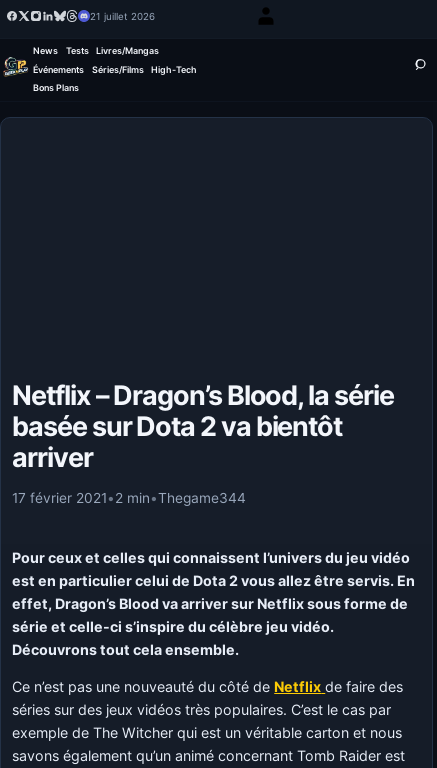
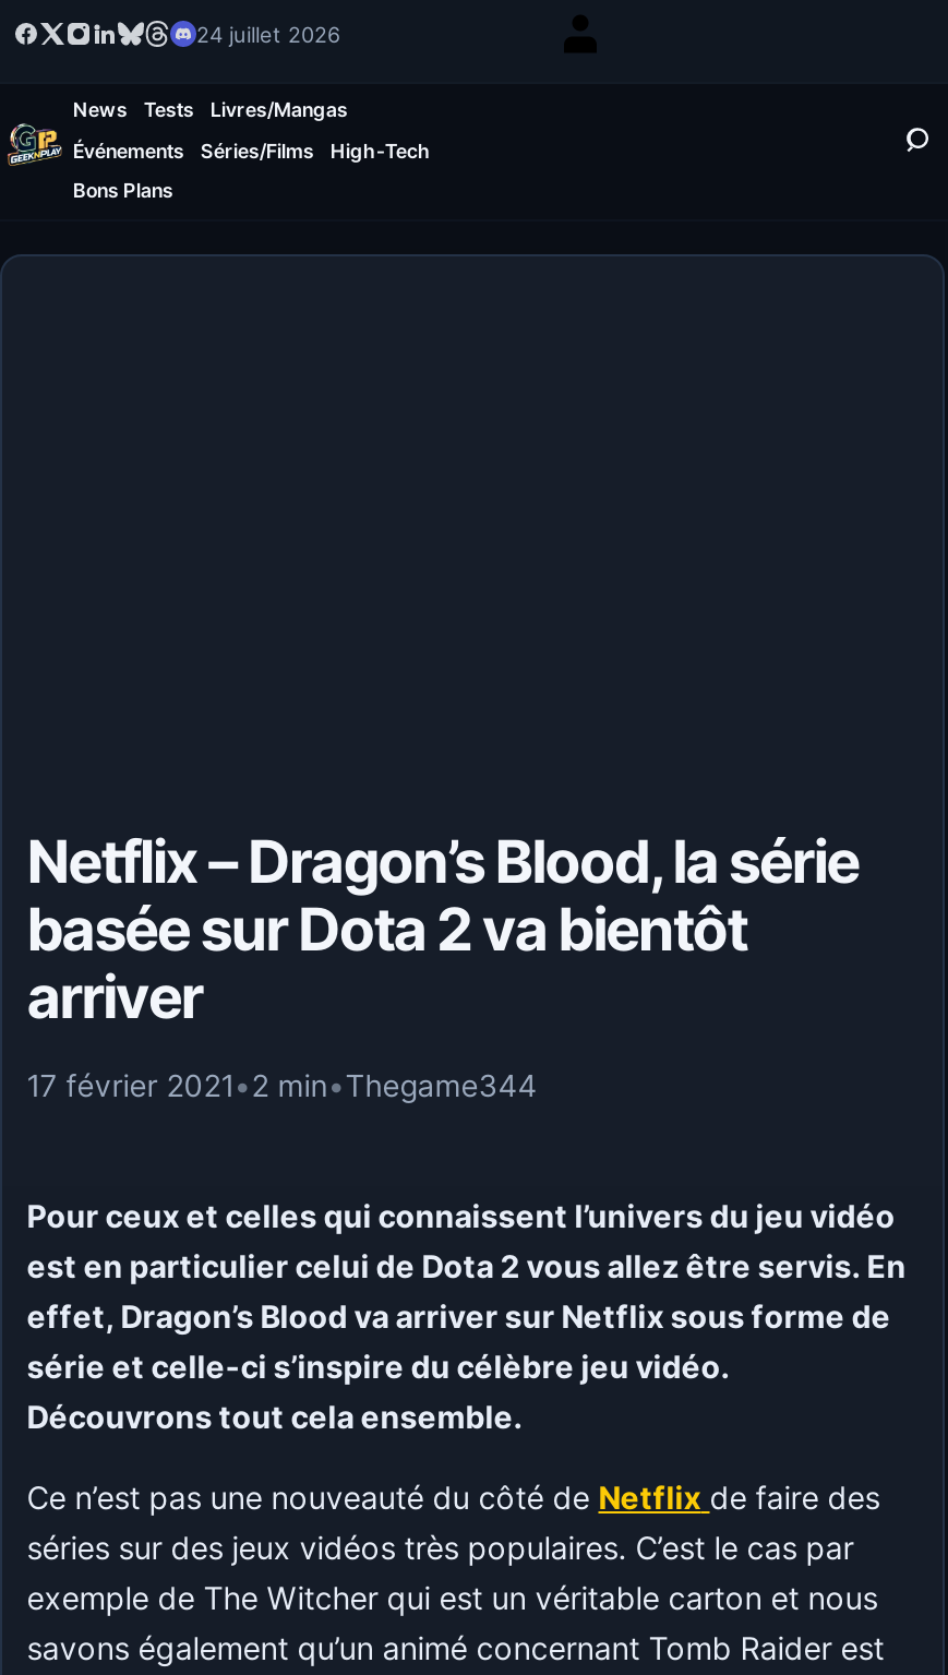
[90,10,155,21] 21 juillet 2026 -> [196,22,340,46] 24 juillet 2026

